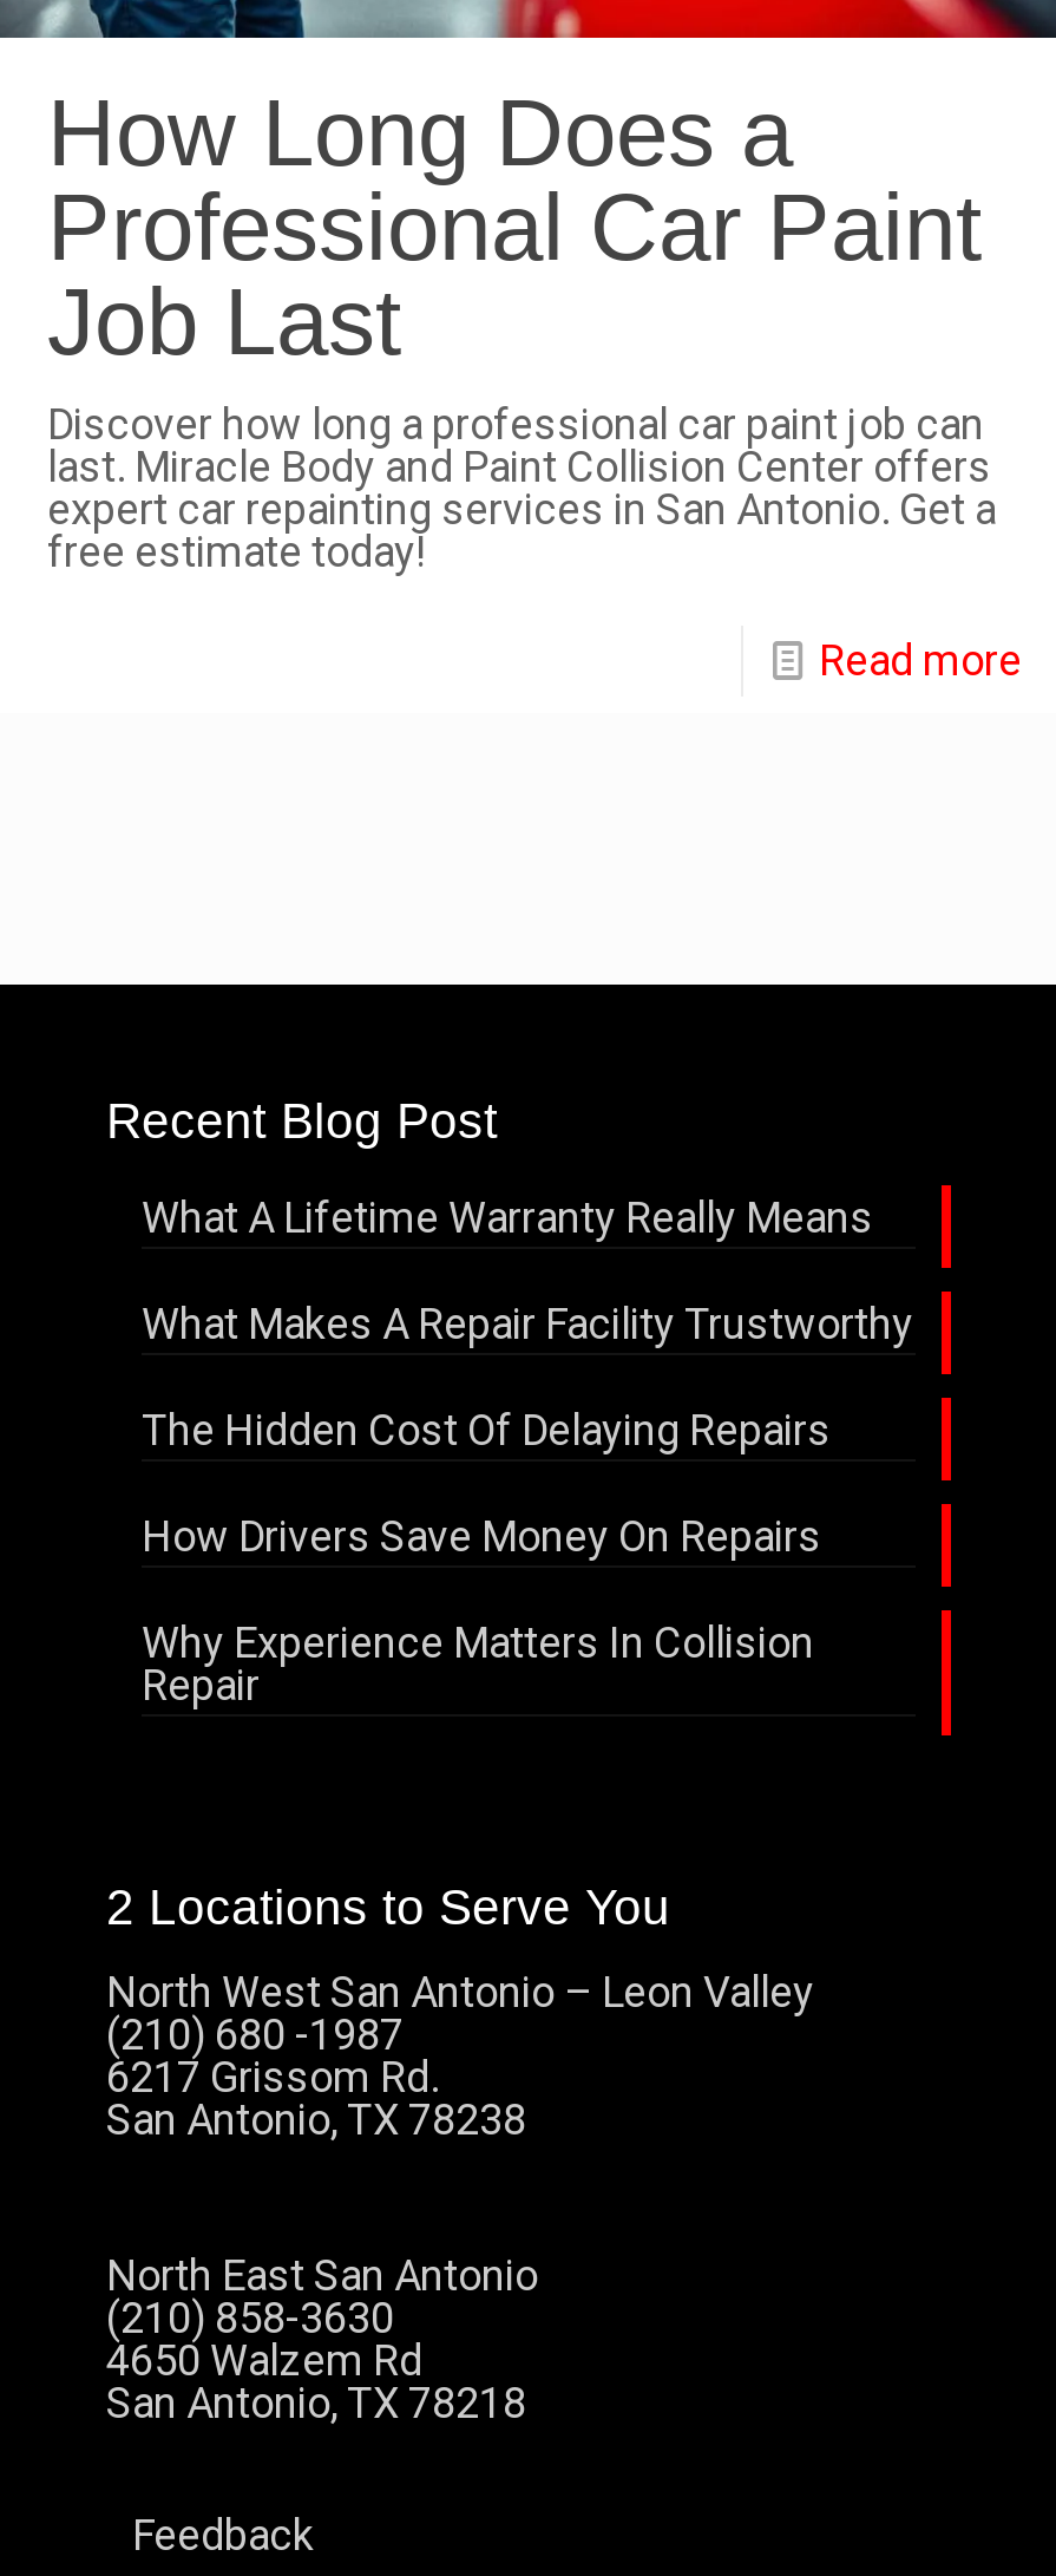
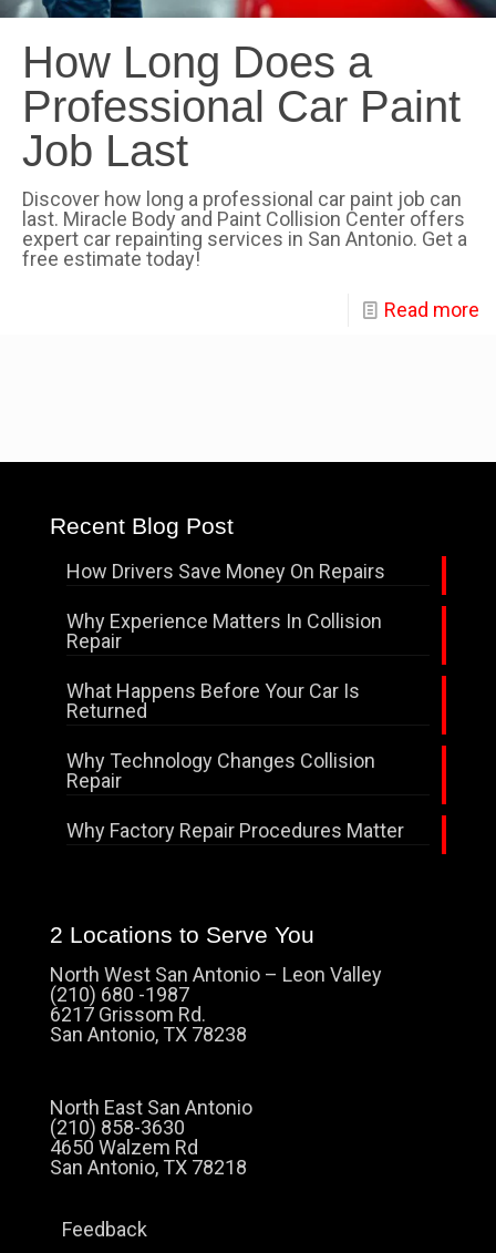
[142,1192,913,1454] What A Lifetime Warranty Really Means | What Makes A Repair Facility Trustworthy | The Hidden Cost Of Delaying Repairs -> none
moved [142,1511,821,1709] -> [66,559,385,653]: How Drivers Save Money On Repairs | Why Experience Matters In Collision | Repair
none -> [66,679,404,842] What Happens Before Your Car Is | Returned | Why Technology Changes Collision | Repair | Why Factory Repair Procedures Matter

